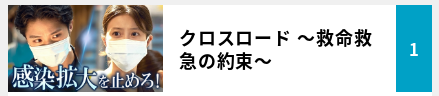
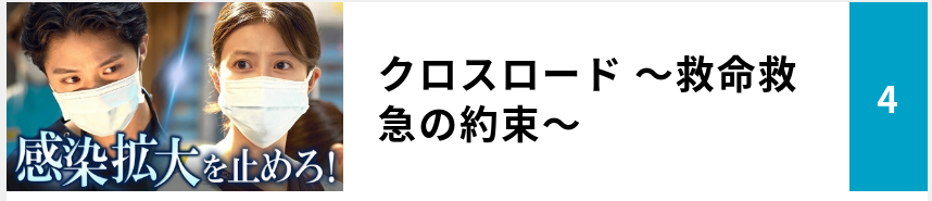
[179,23,419,60] クロスロード ～救命救 1 -> [378,43,900,124] クロスロード ～救命救 4

